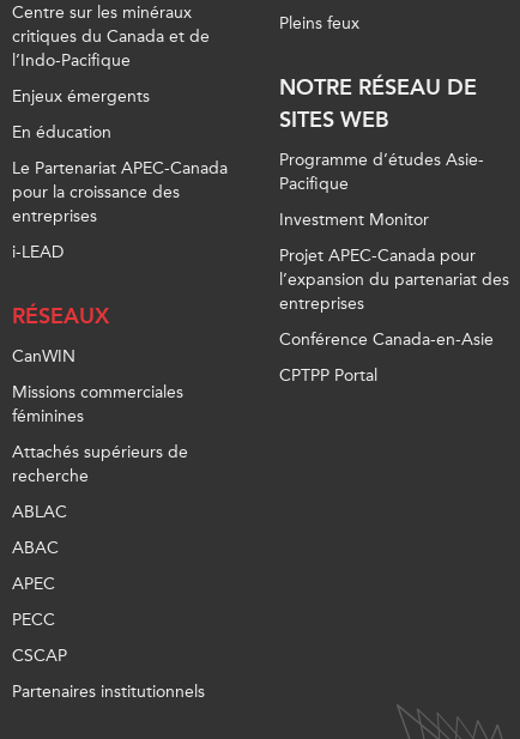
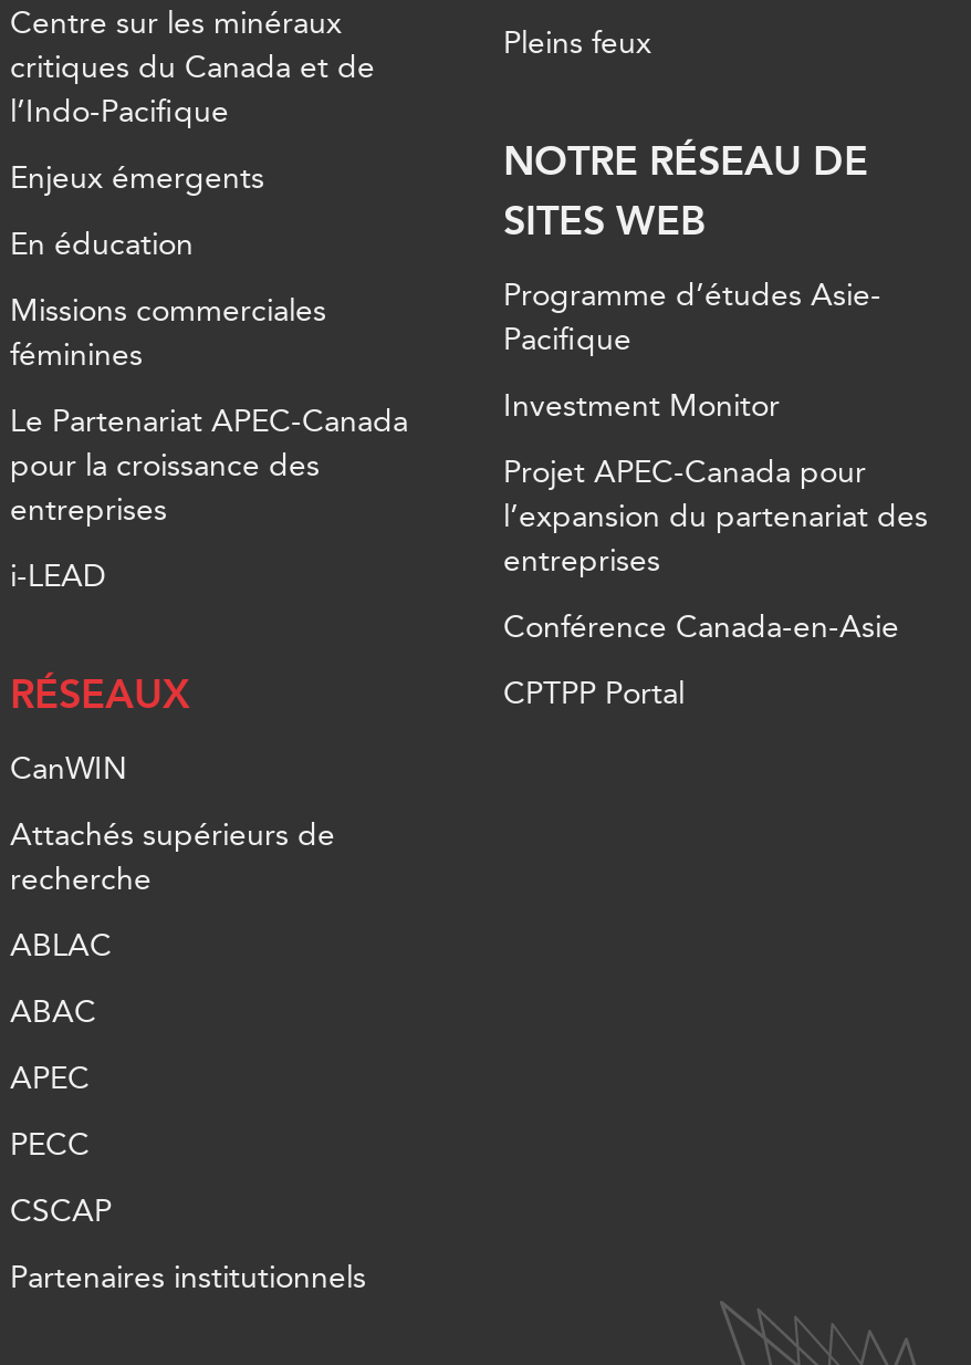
moved [12,158,228,367] -> [10,403,408,788]: Le Partenariat APEC-Canada | pour la croissance des | entreprises | i-LEAD | RÉSEAUX | CanWIN
moved [12,382,183,426] -> [10,292,326,374]: Missions commerciales | féminines

